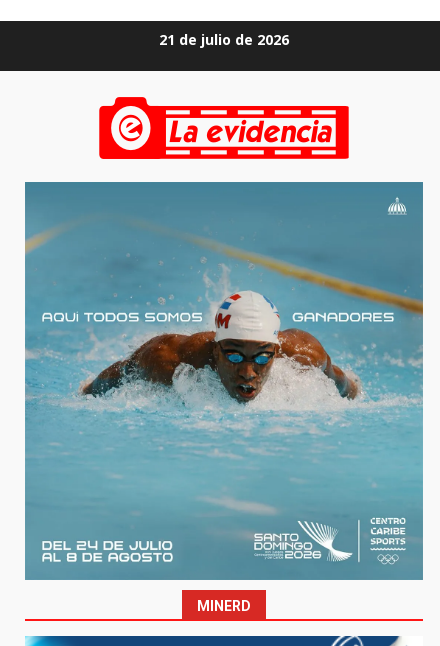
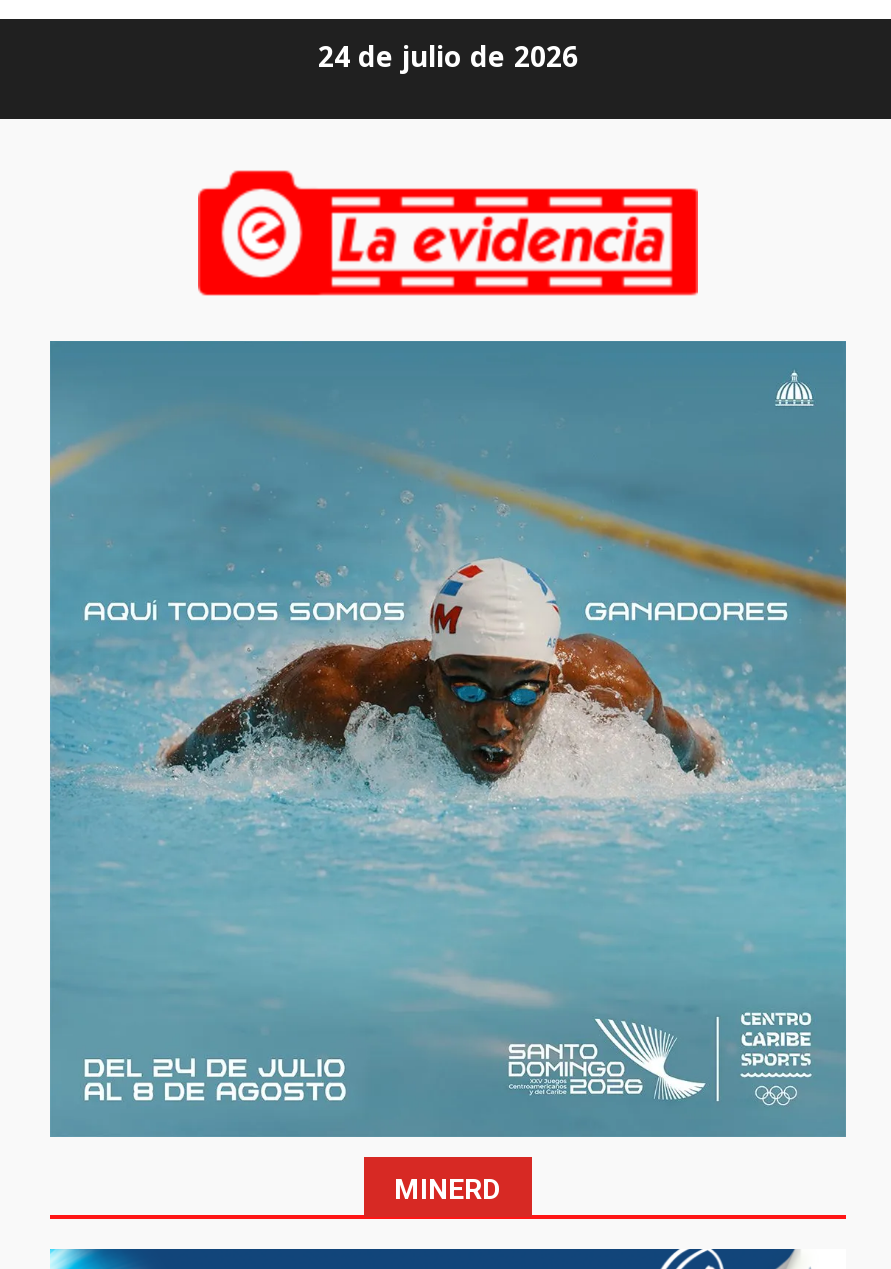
[159,29,289,48] 21 de julio de 2026 -> [318,36,578,74] 24 de julio de 2026

